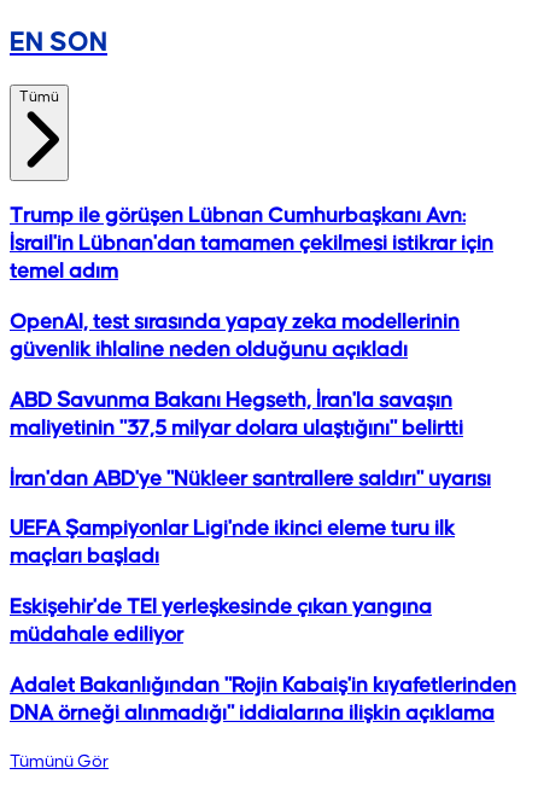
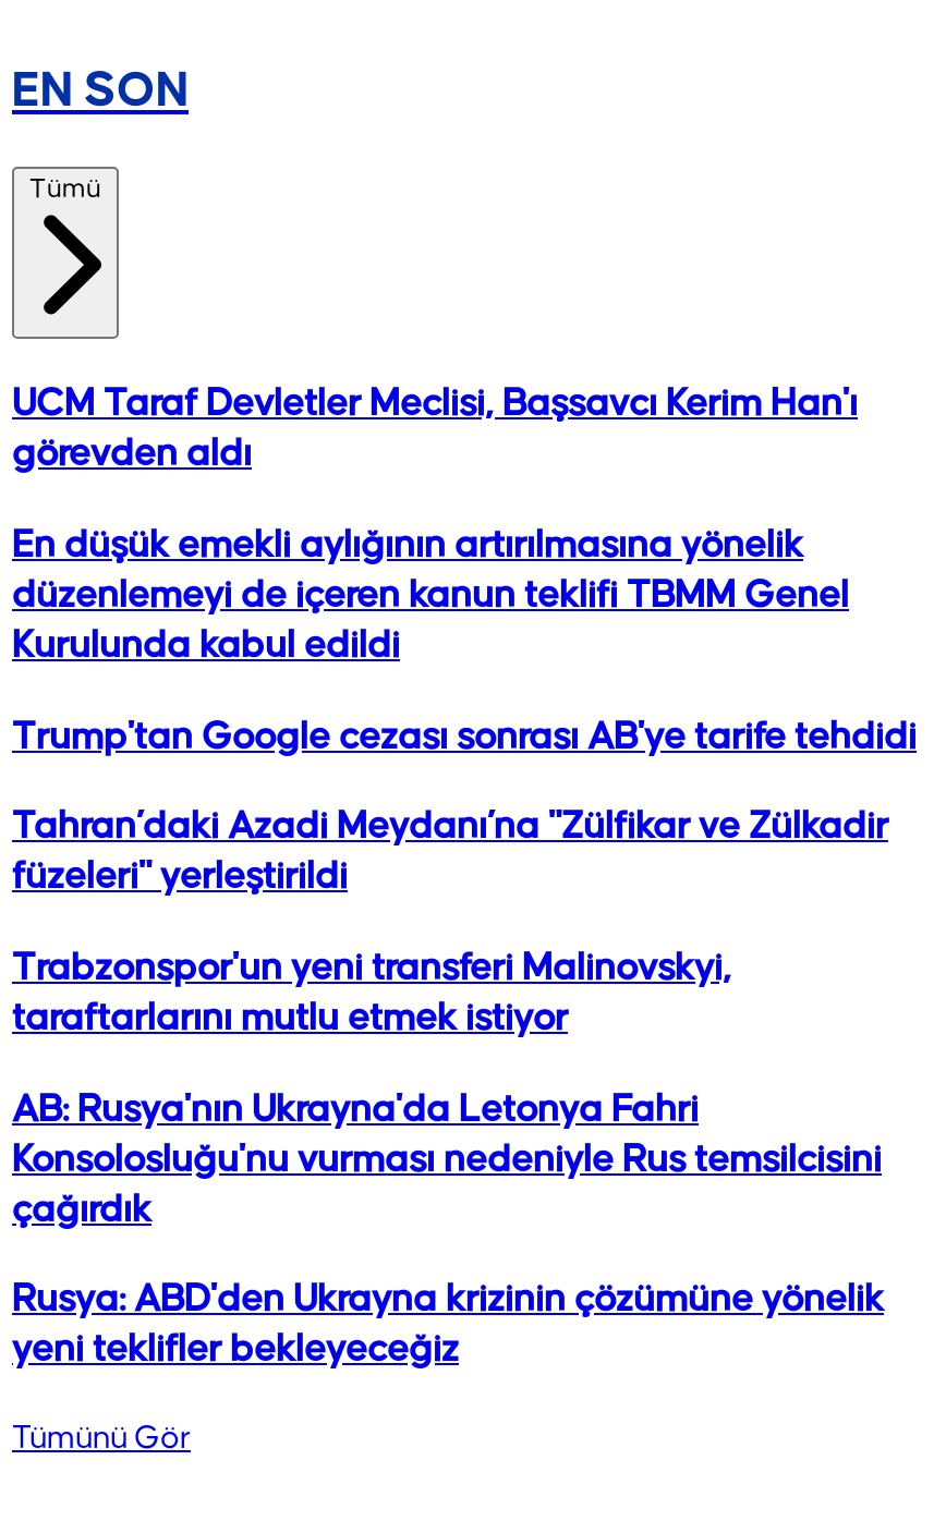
[10,206,493,283] Trump ile görüşen Lübnan Cumhurbaşkanı Avn: | İsrail'in Lübnan'dan tamamen çekilmesi istikrar için | temel adım -> [12,384,858,474] UCM Taraf Devletler Meclisi, Başsavcı Kerim Han'ı | görevden aldı
[10,312,460,361] OpenAI, test sırasında yapay zeka modellerinin | güvenlik ihlaline neden olduğunu açıkladı -> [12,525,849,665] En düşük emekli aylığının artırılmasına yönelik | düzenlemeyi de içeren kanun teklifi TBMM Genel | Kurulunda kabul edildi
[10,390,463,439] ABD Savunma Bakanı Hegseth, İran'la savaşın | maliyetinin "37,5 milyar dolara ulaştığını" belirtti -> [12,716,917,756] Trump'tan Google cezası sonrası AB'ye tarife tehdidi
[10,468,491,490] İran'dan ABD'ye "Nükleer santrallere saldırı" uyarısı -> [12,807,888,897] Tahran’daki Azadi Meydanı’na "Zülfikar ve Zülkadir | füzeleri" yerleştirildi
[10,518,455,568] UEFA Şampiyonlar Ligi'nde ikinci eleme turu ilk | maçları başladı -> [12,948,731,1038] Trabzonspor'un yeni transferi Malinovskyi, | taraftarlarını mutlu etmek istiyor
[10,596,432,646] Eskişehir'de TEI yerleşkesinde çıkan yangına | müdahale ediliyor -> [12,1090,882,1229] AB: Rusya'nın Ukrayna'da Letonya Fahri | Konsolosluğu'nu vurması nedeniyle Rus temsilcisini | çağırdık
[10,675,516,724] Adalet Bakanlığından "Rojin Kabaiş'in kıyafetlerinden | DNA örneği alınmadığı" iddialarına ilişkin açıklama -> [12,1281,884,1370] Rusya: ABD'den Ukrayna krizinin çözümüne yönelik | yeni teklifler bekleyeceğiz

